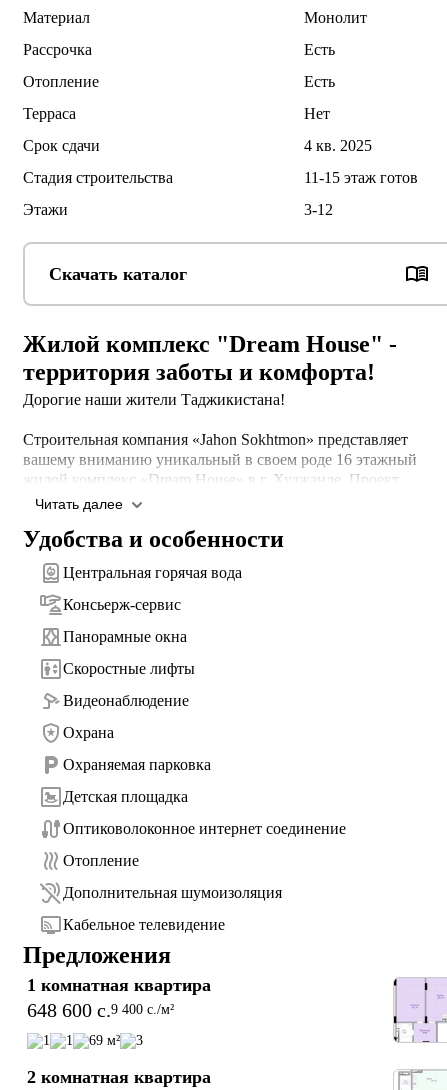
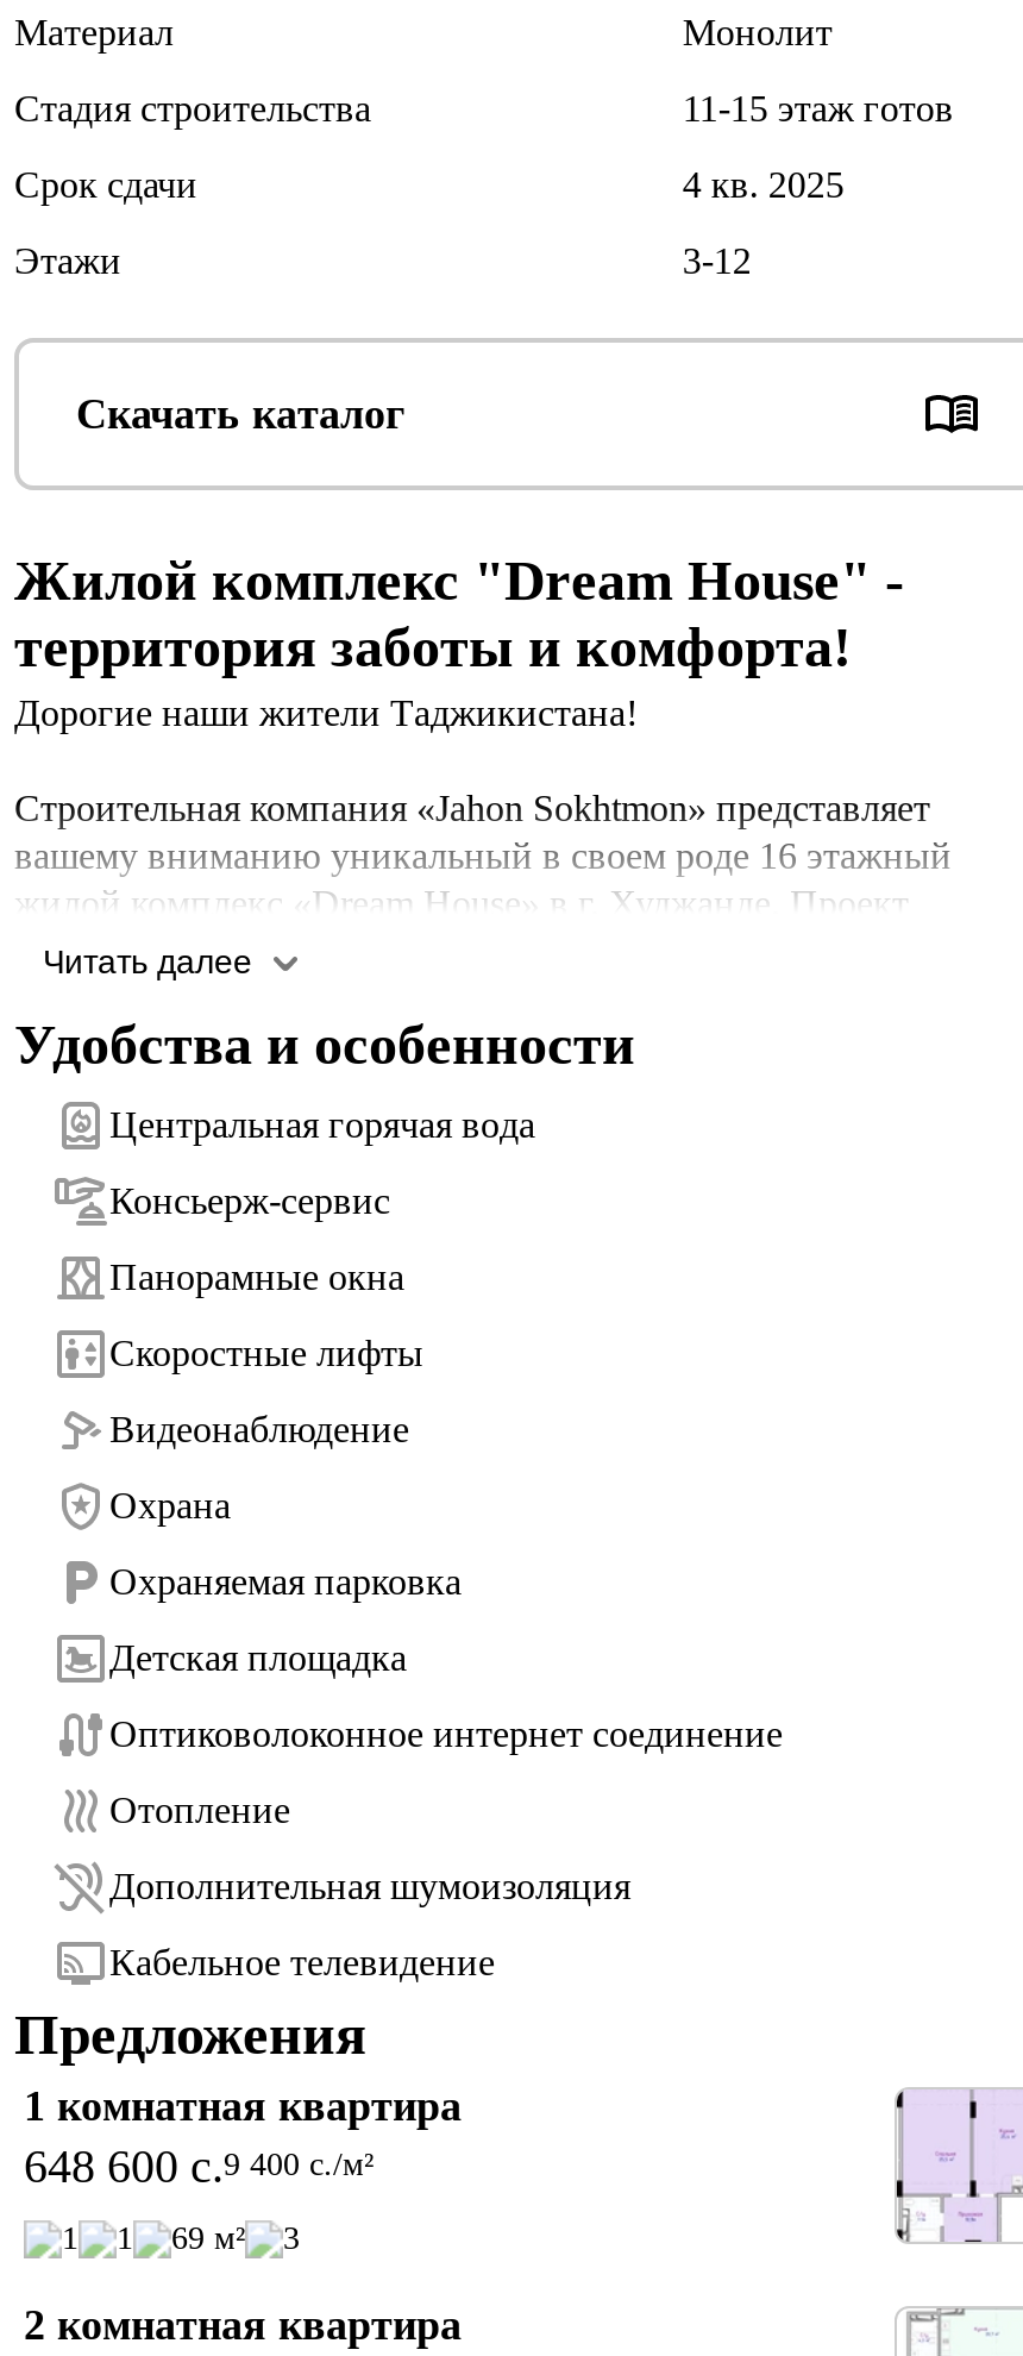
[23,41,335,122] Рассрочка | Есть | Отопление | Есть | Терраса | Нет -> none
moved [23,169,418,186] -> [14,89,954,129]: Стадия строительства | 11-15 этаж готов

